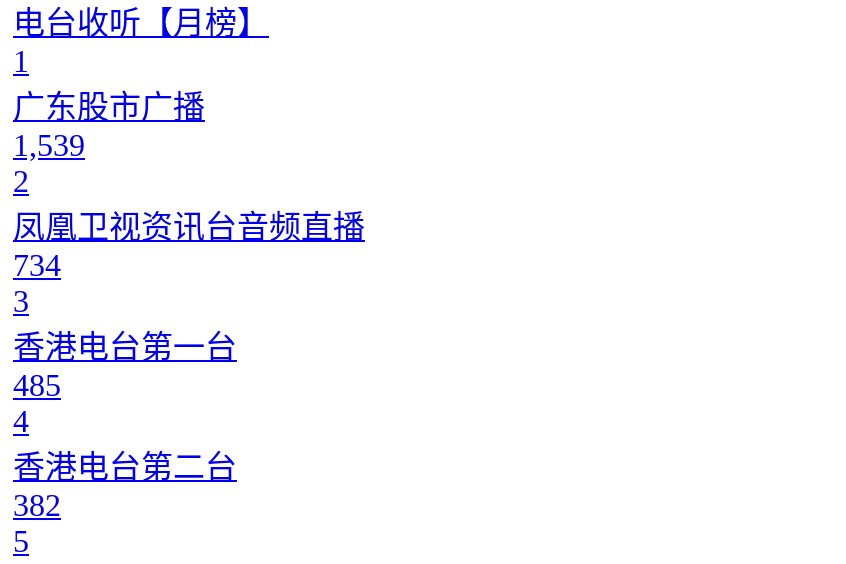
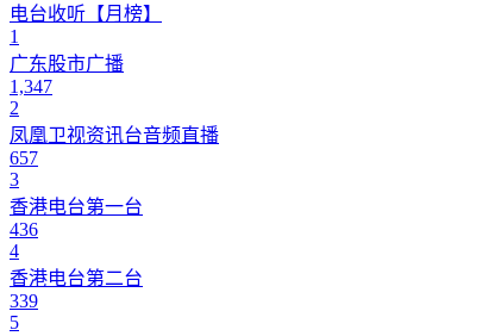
[13,128,85,162] 1,539 -> [10,76,52,96] 1,347
[13,248,61,282] 734 -> [10,148,38,168] 657
[13,368,61,402] 485 -> [10,219,38,239] 436
[13,488,61,522] 382 -> [10,291,38,311] 339

